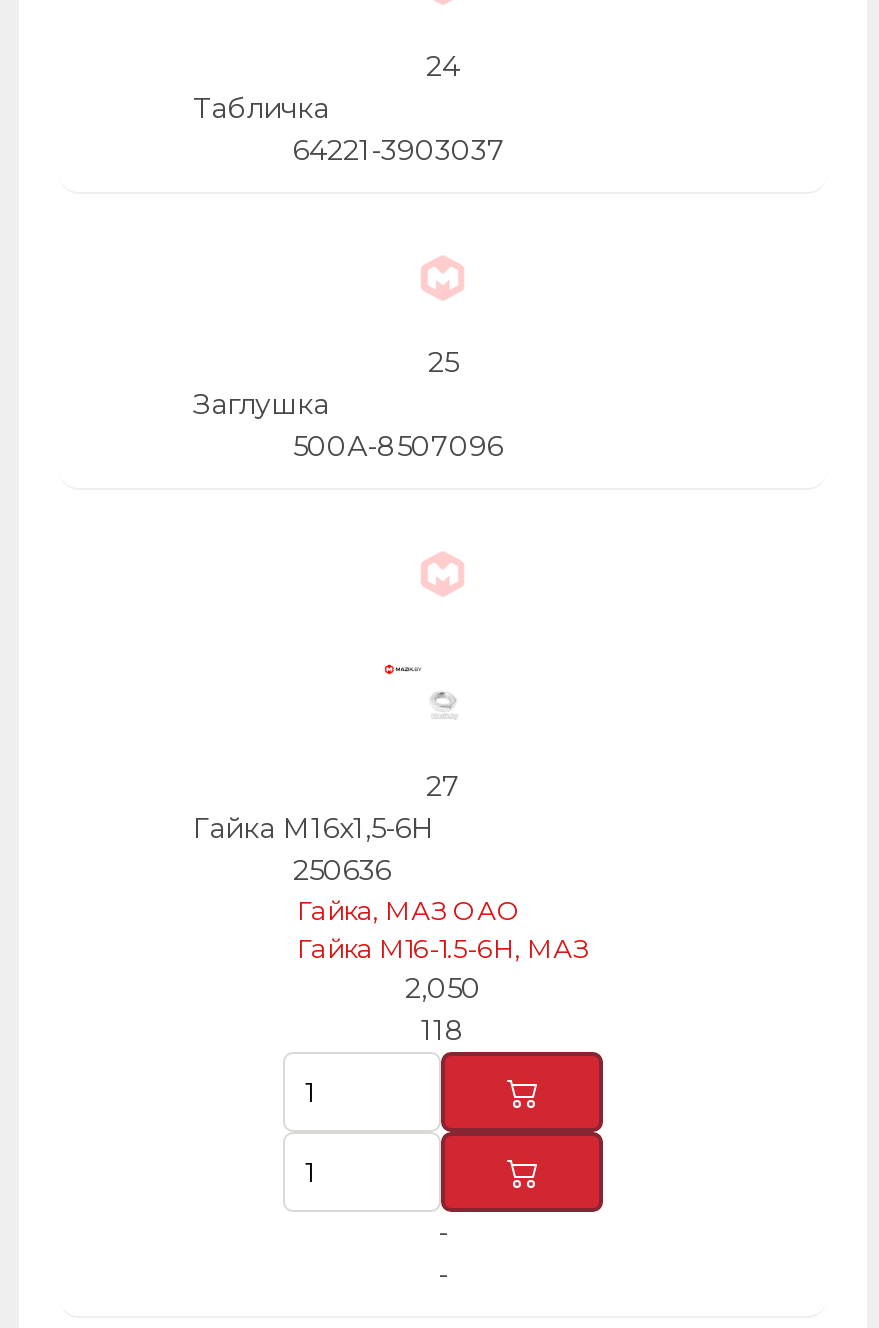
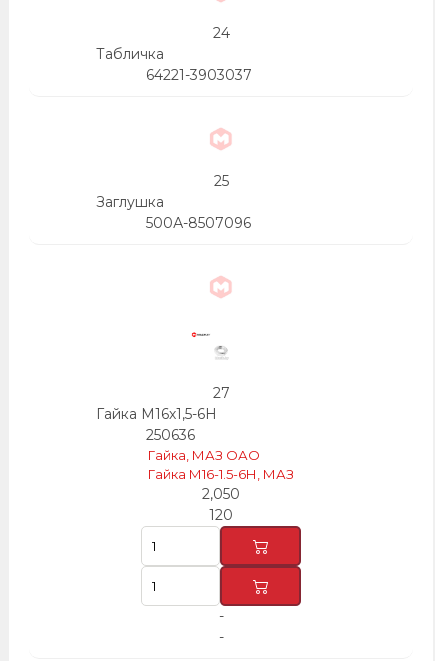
[421,1012,465,1048] 118 -> [209,506,233,524] 120

